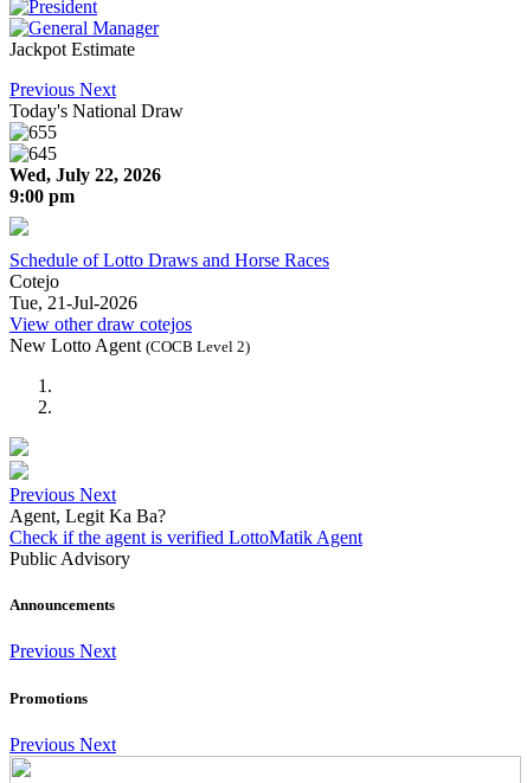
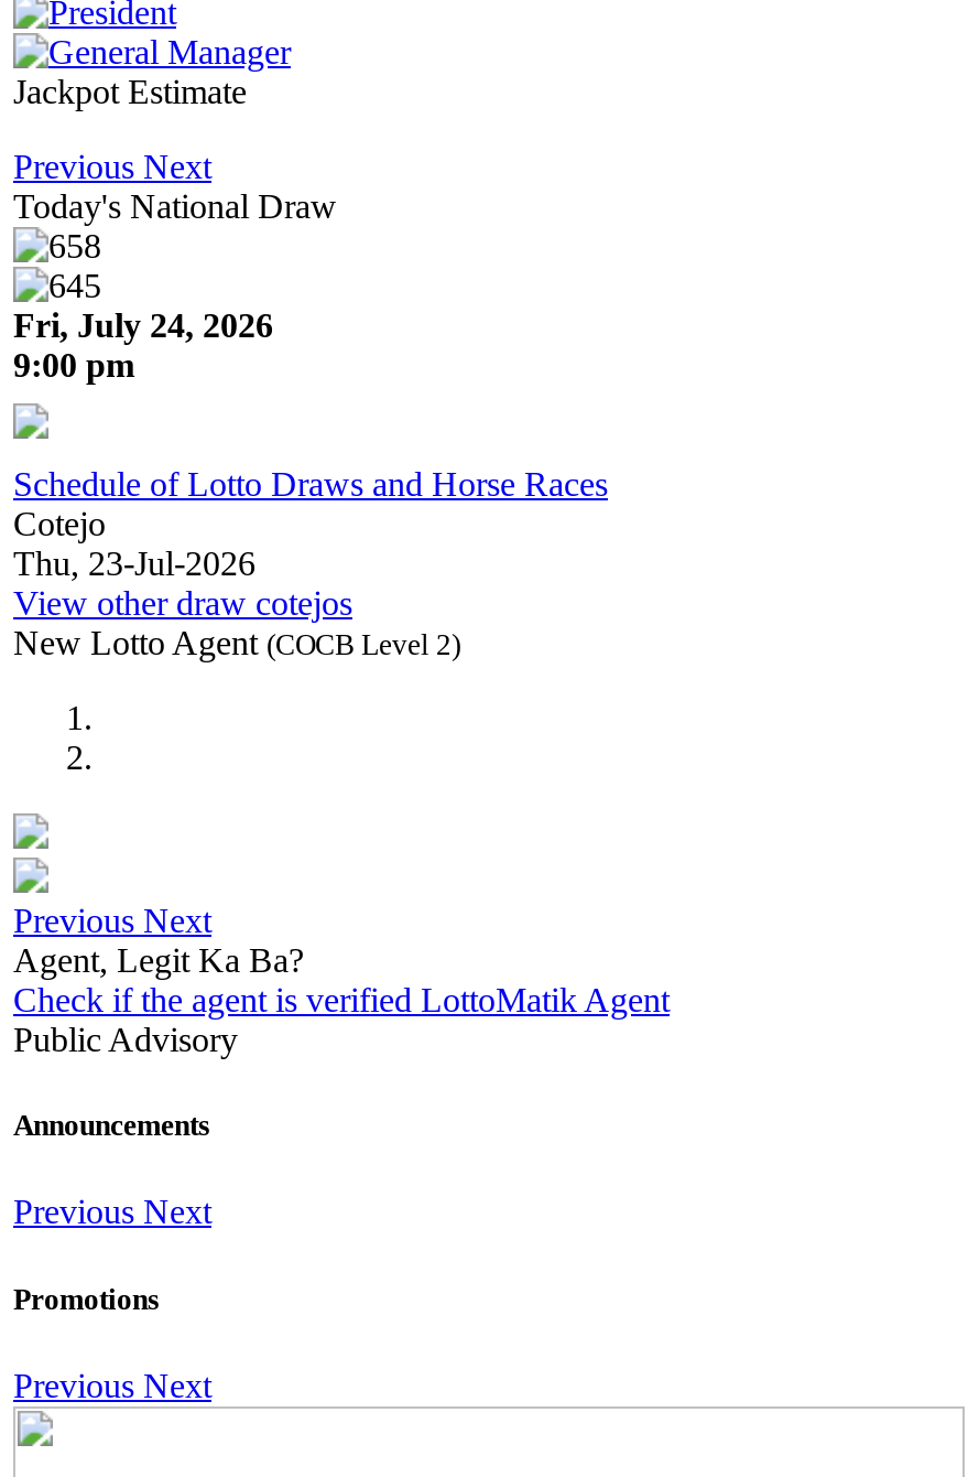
[9,165,161,185] Wed, July 22, 2026 -> [13,306,273,344] Fri, July 24, 2026
[9,293,137,313] Tue, 21-Jul-2026 -> [13,545,255,582] Thu, 23-Jul-2026

